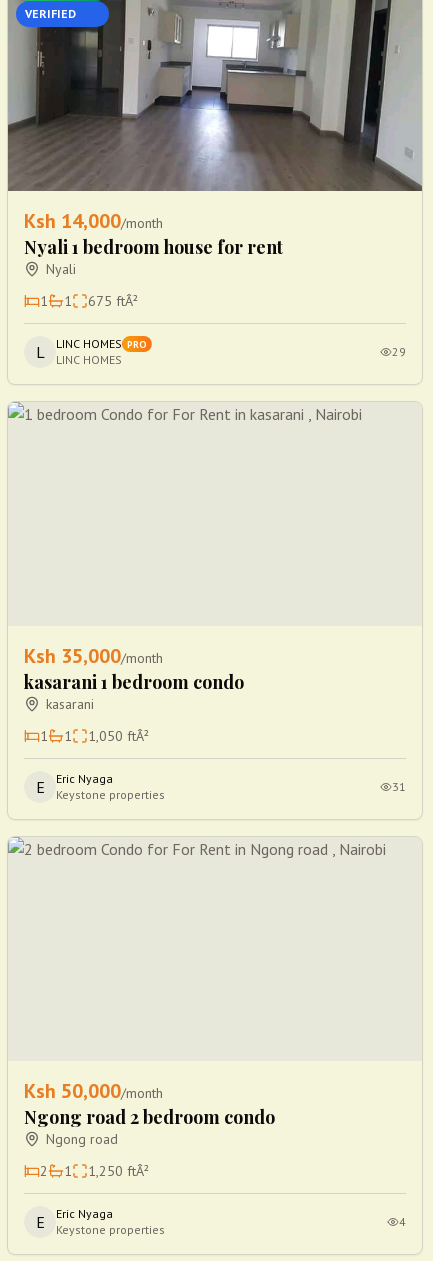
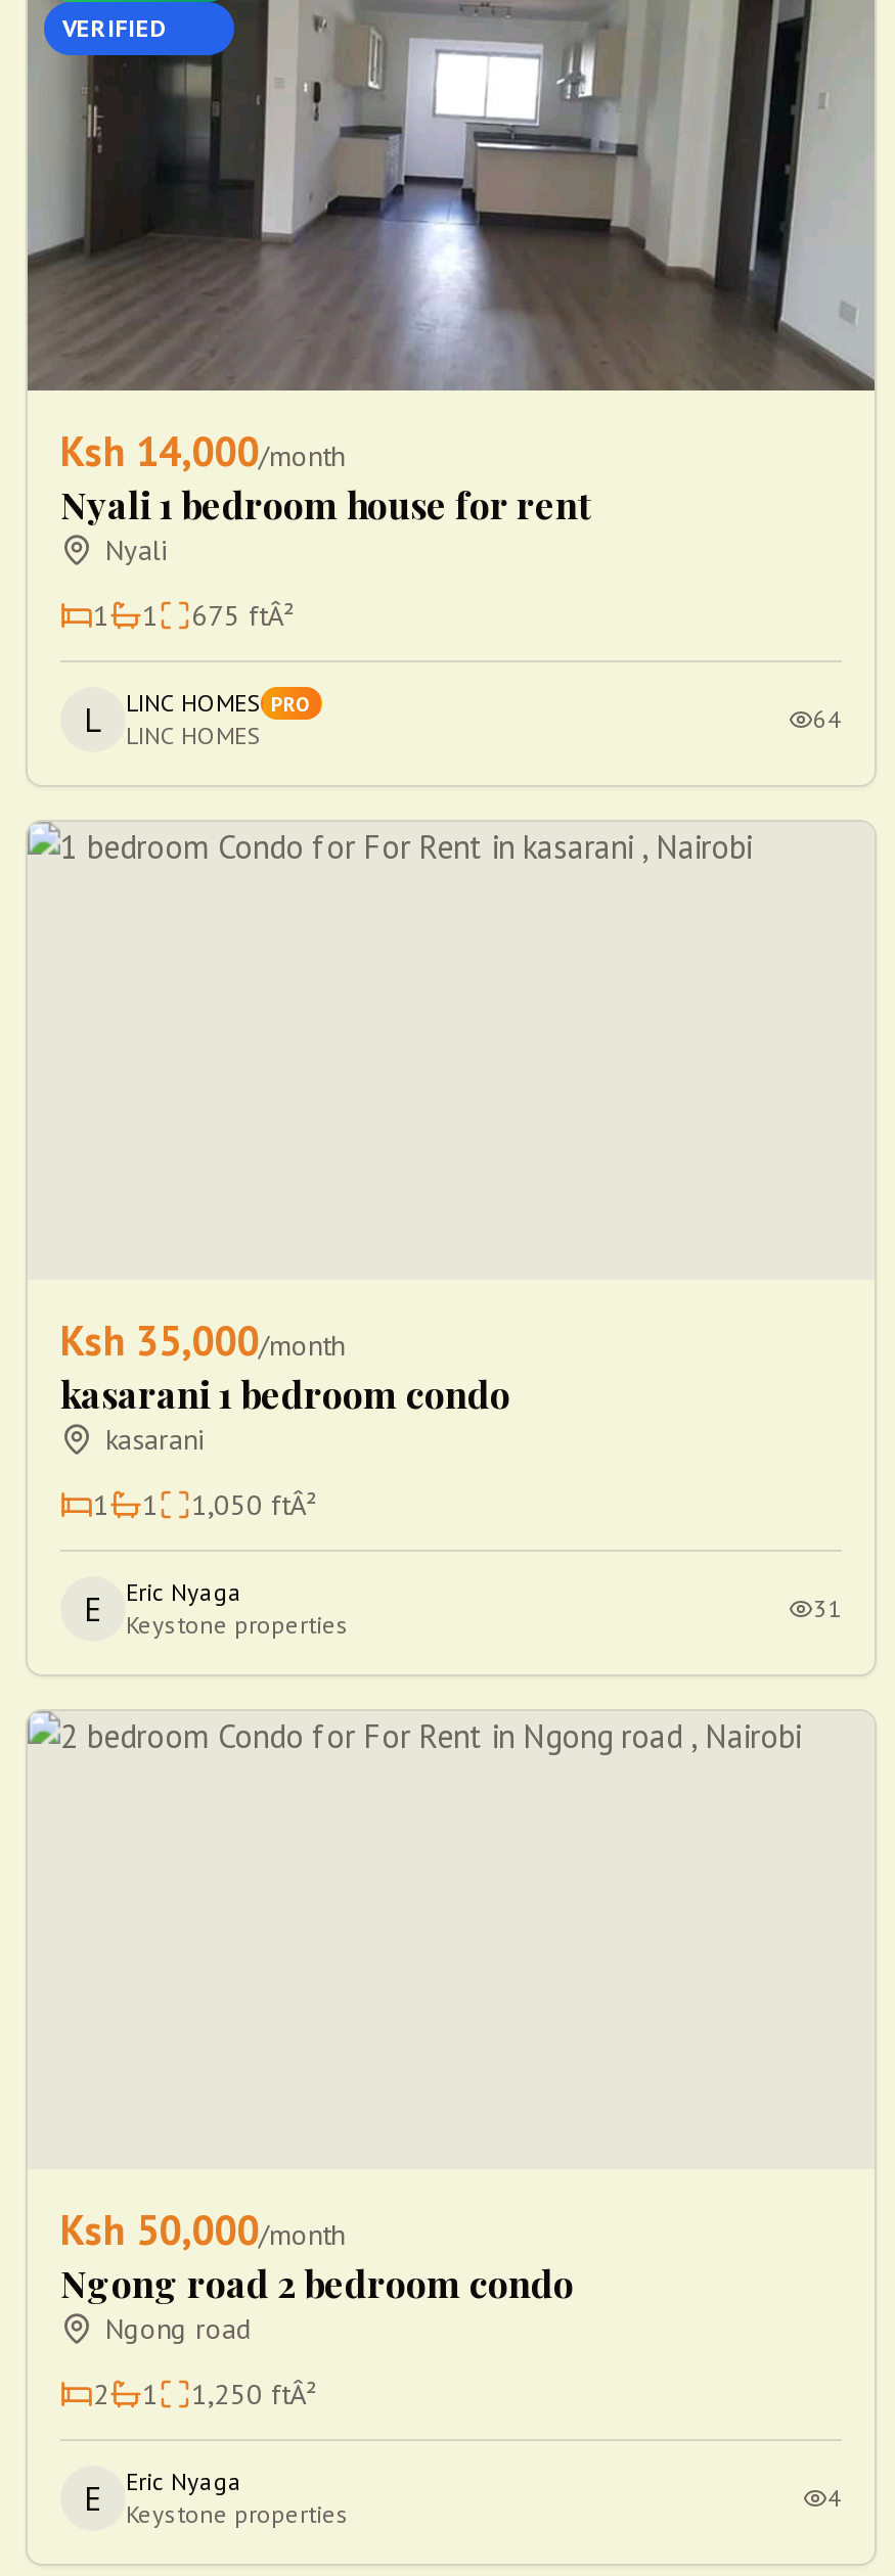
[392,344,406,359] 29 -> [813,703,842,734] 64

